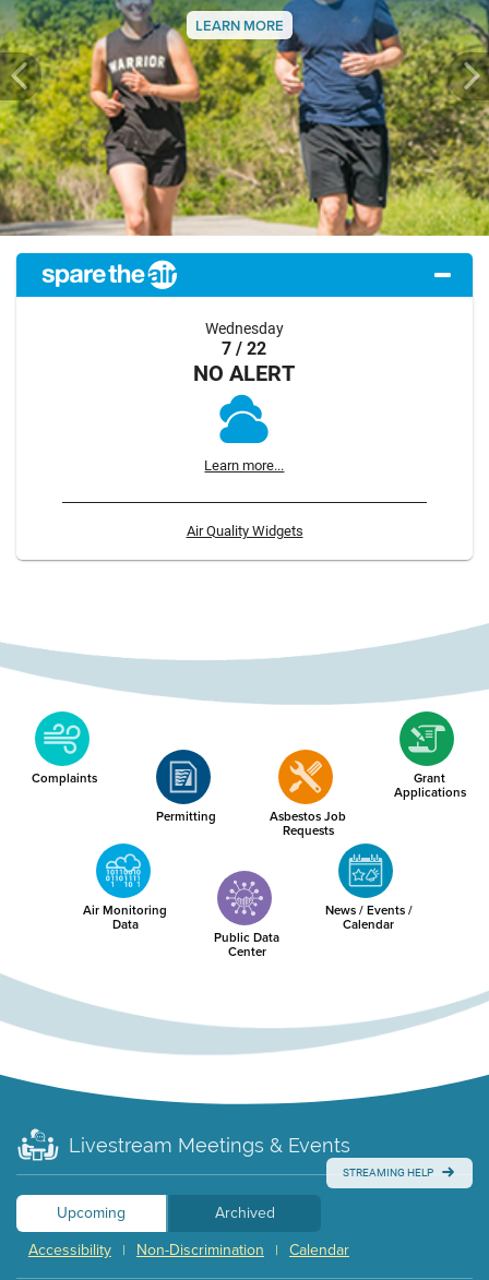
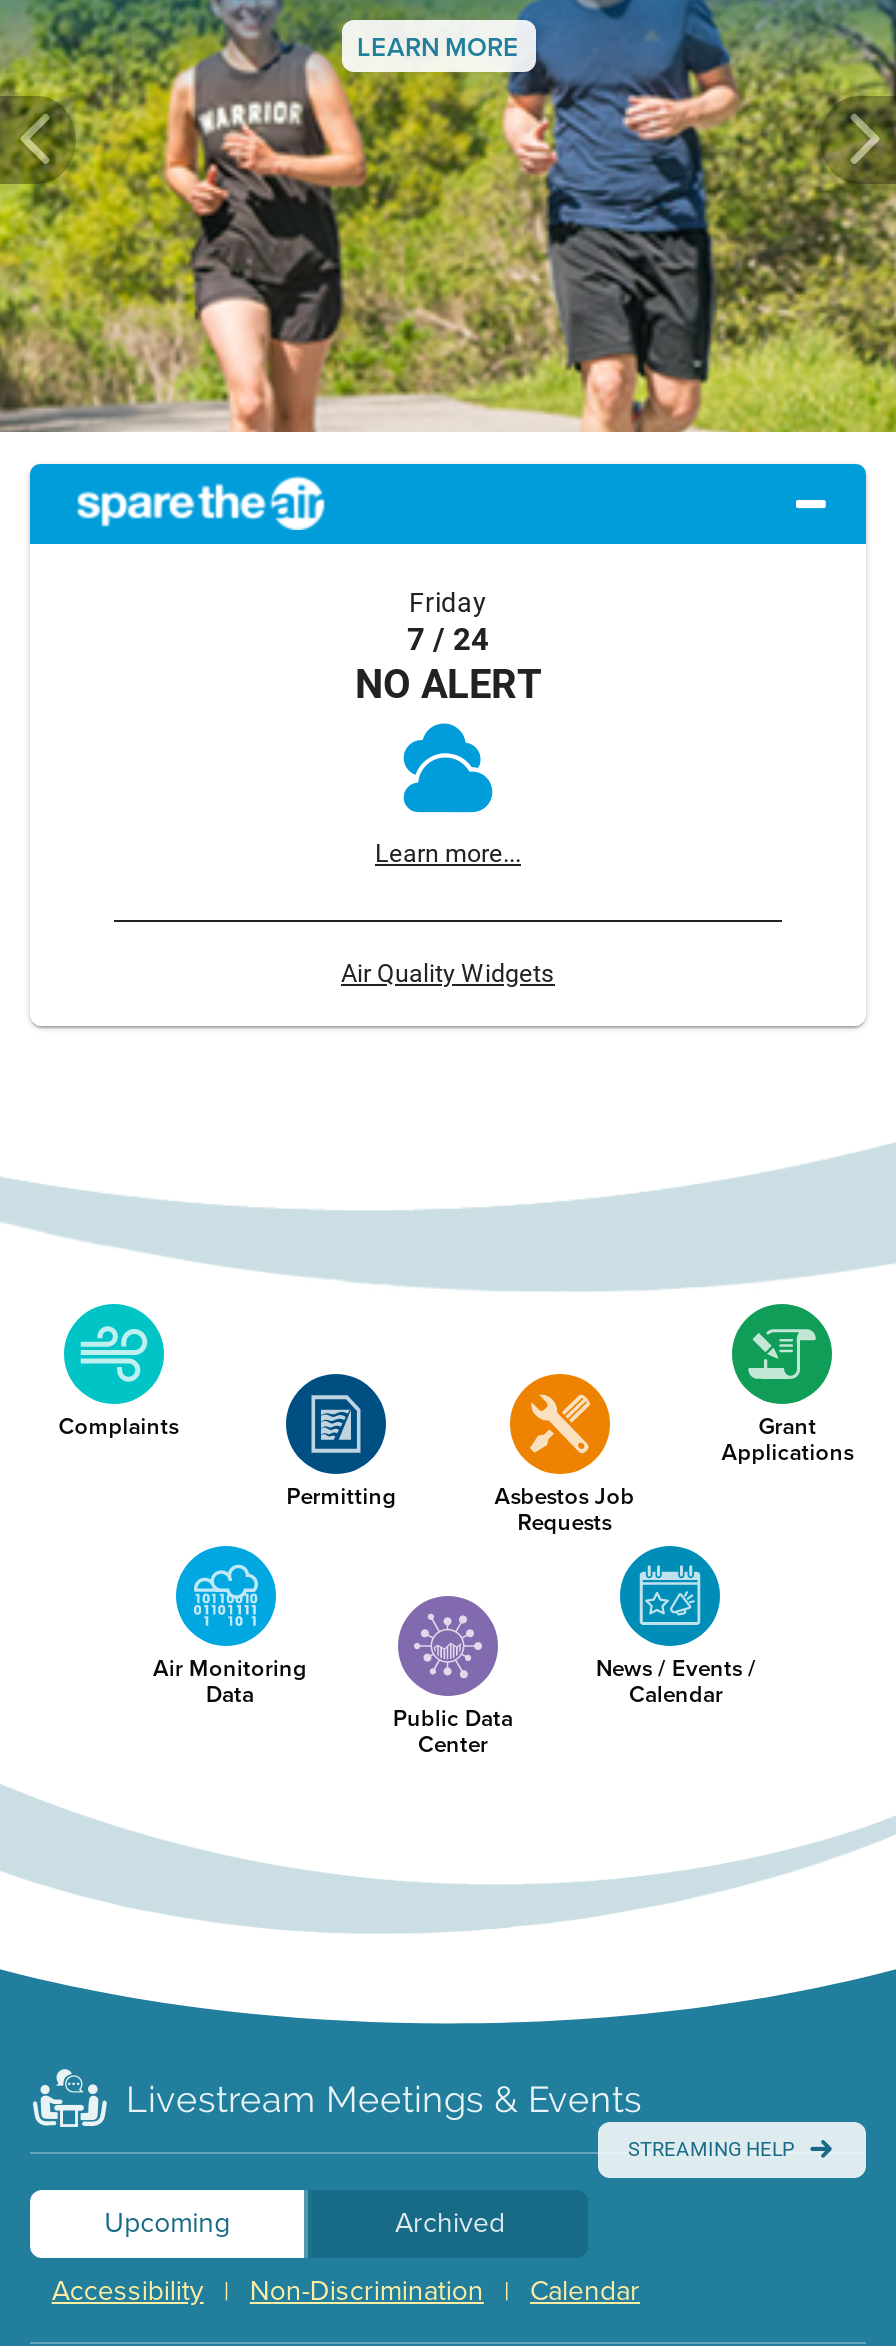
[205,319,284,359] Wednesday | 7 / 22 -> [407,584,489,658] Friday | 7 / 24

